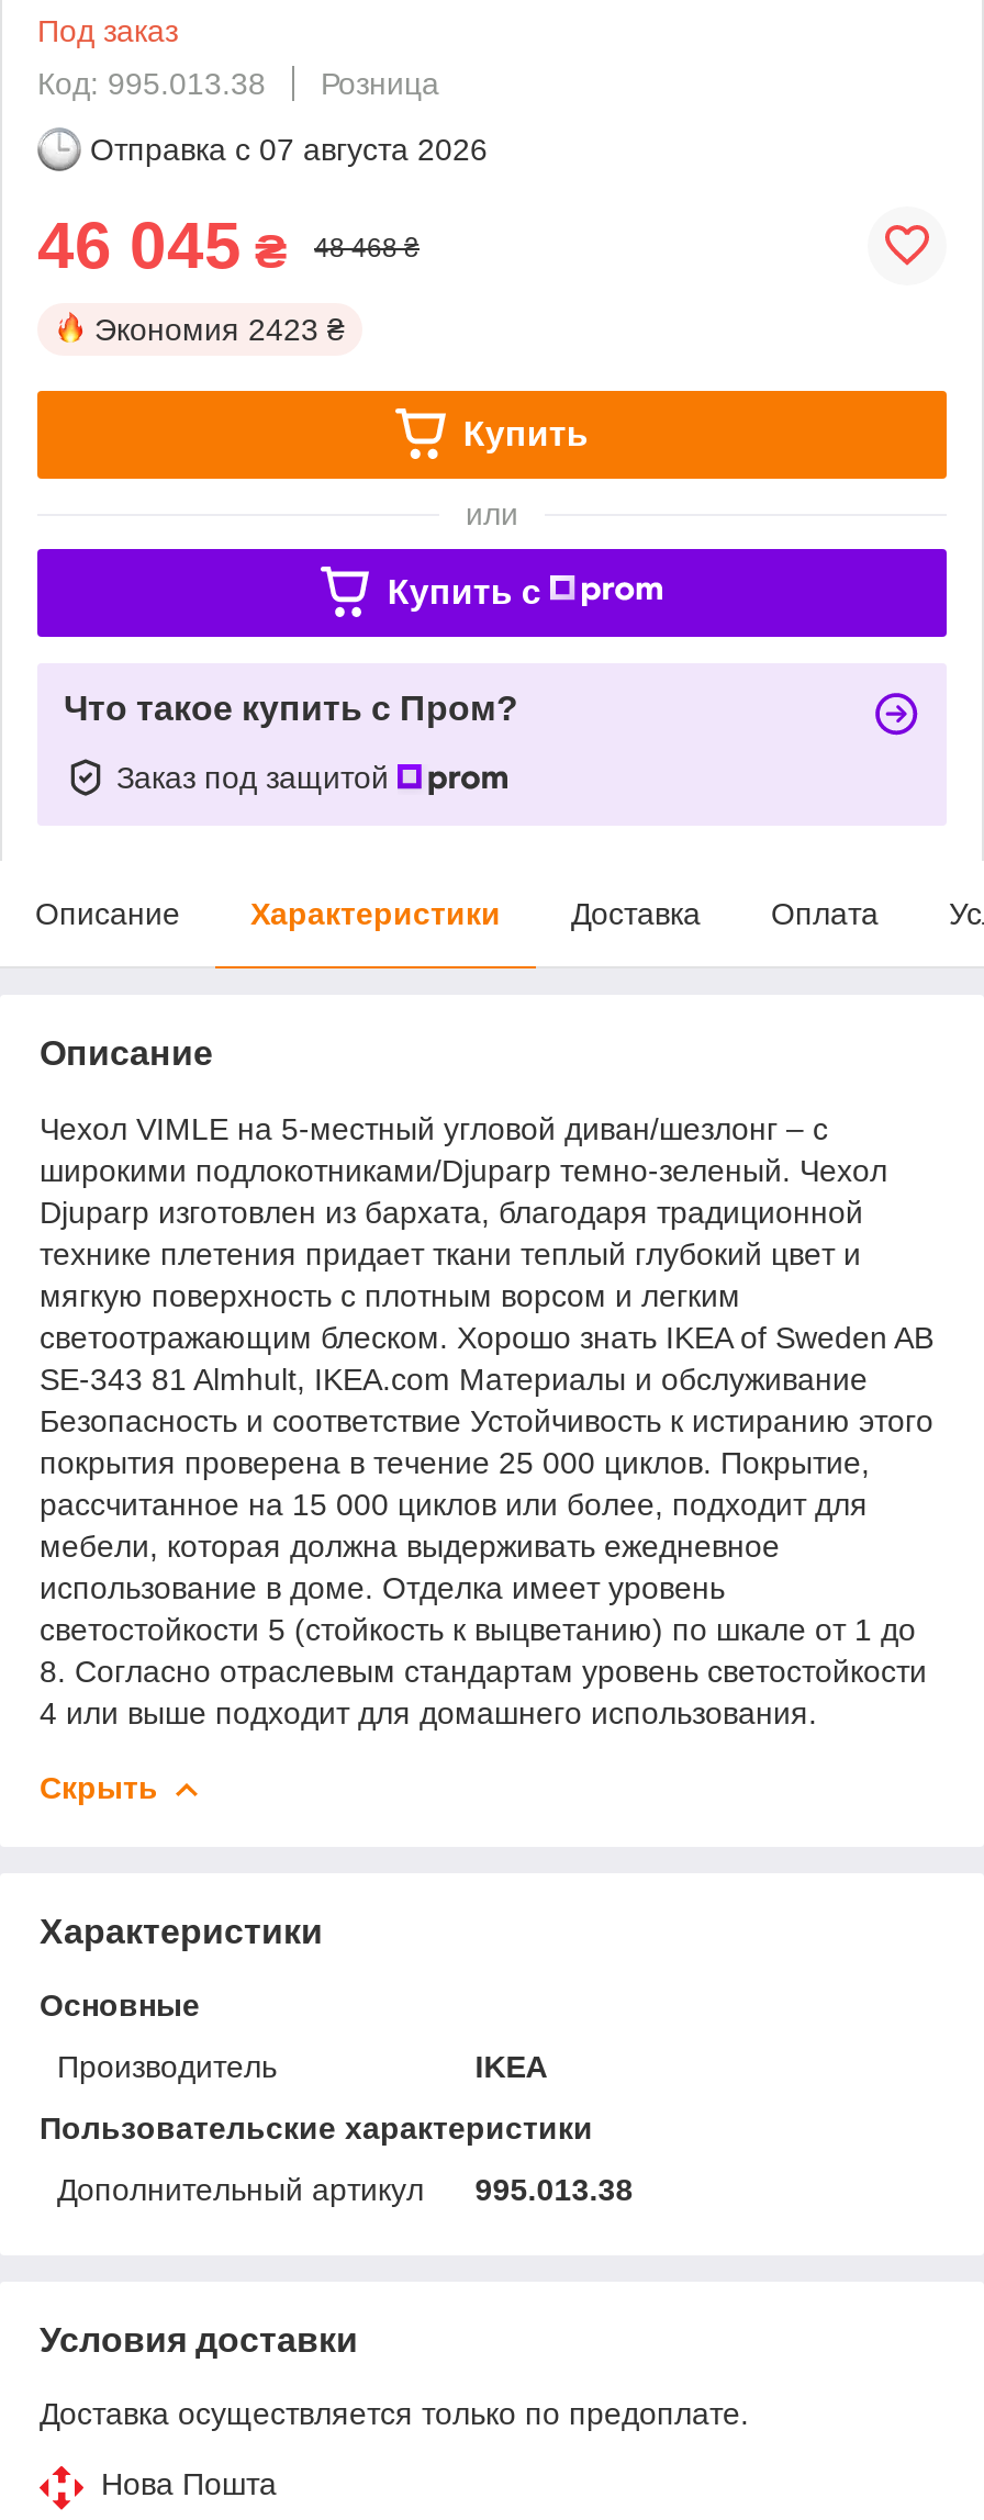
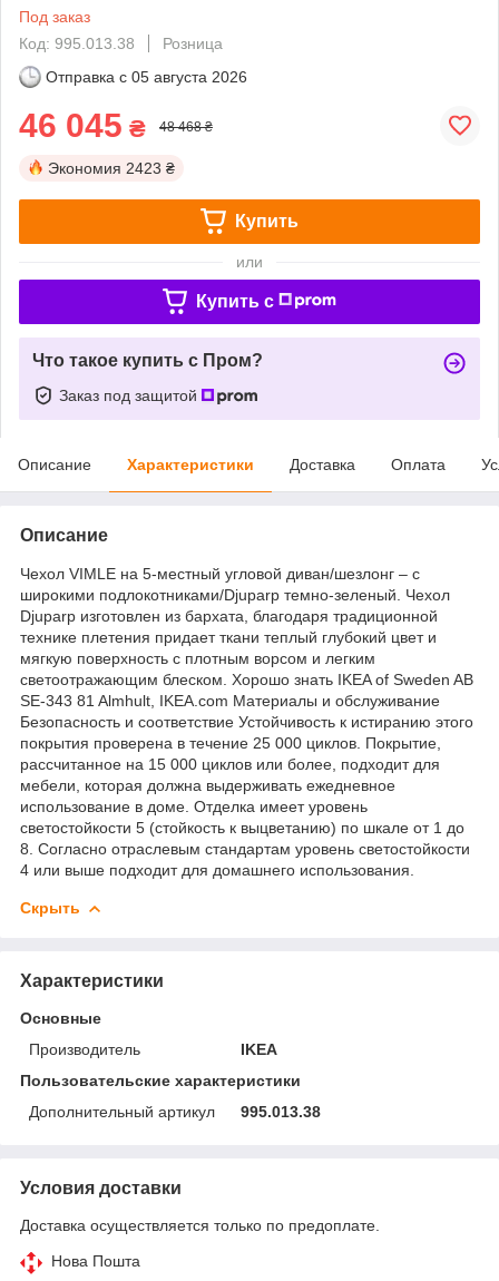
[90,131,488,166] Отправка с 07 августа 2026 -> [46,68,247,86] Отправка с 05 августа 2026

